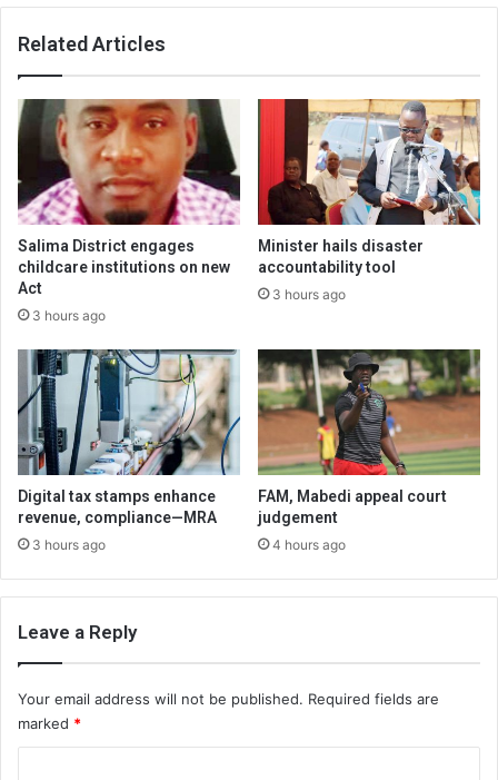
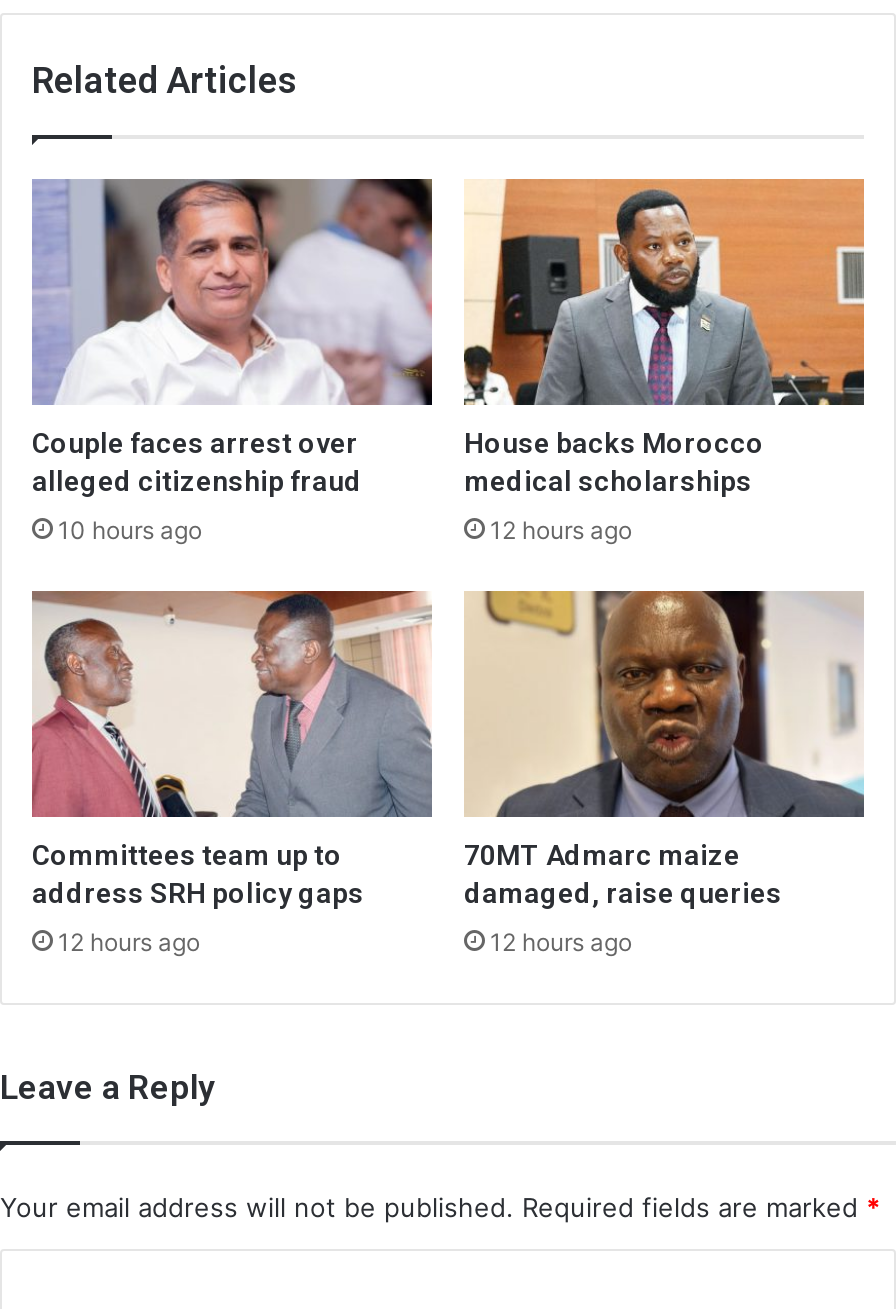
[17,98,240,297] [image] | Salima District engages | childcare institutions on new | Act -> [32,177,434,497] [image] | Couple faces arrest over | alleged citizenship fraud
[257,98,481,276] [image] | Minister hails disaster | accountability tool -> [464,177,866,497] [image] | House backs Morocco | medical scholarships
[272,286,346,303] 3 hours ago -> [490,515,632,545] 12 hours ago
[32,307,106,324] 3 hours ago -> [58,515,202,545] 10 hours ago
[17,348,240,526] [image] | Digital tax stamps enhance | revenue, compliance—MRA -> [32,589,432,909] [image] | Committees team up to | address SRH policy gaps
[257,348,481,526] [image] | FAM, Mabedi appeal court | judgement -> [464,589,864,909] [image] | 70MT Admarc maize | damaged, raise queries
[32,536,106,553] 3 hours ago -> [58,927,200,957] 12 hours ago
[272,536,346,553] 4 hours ago -> [490,927,632,957] 12 hours ago

